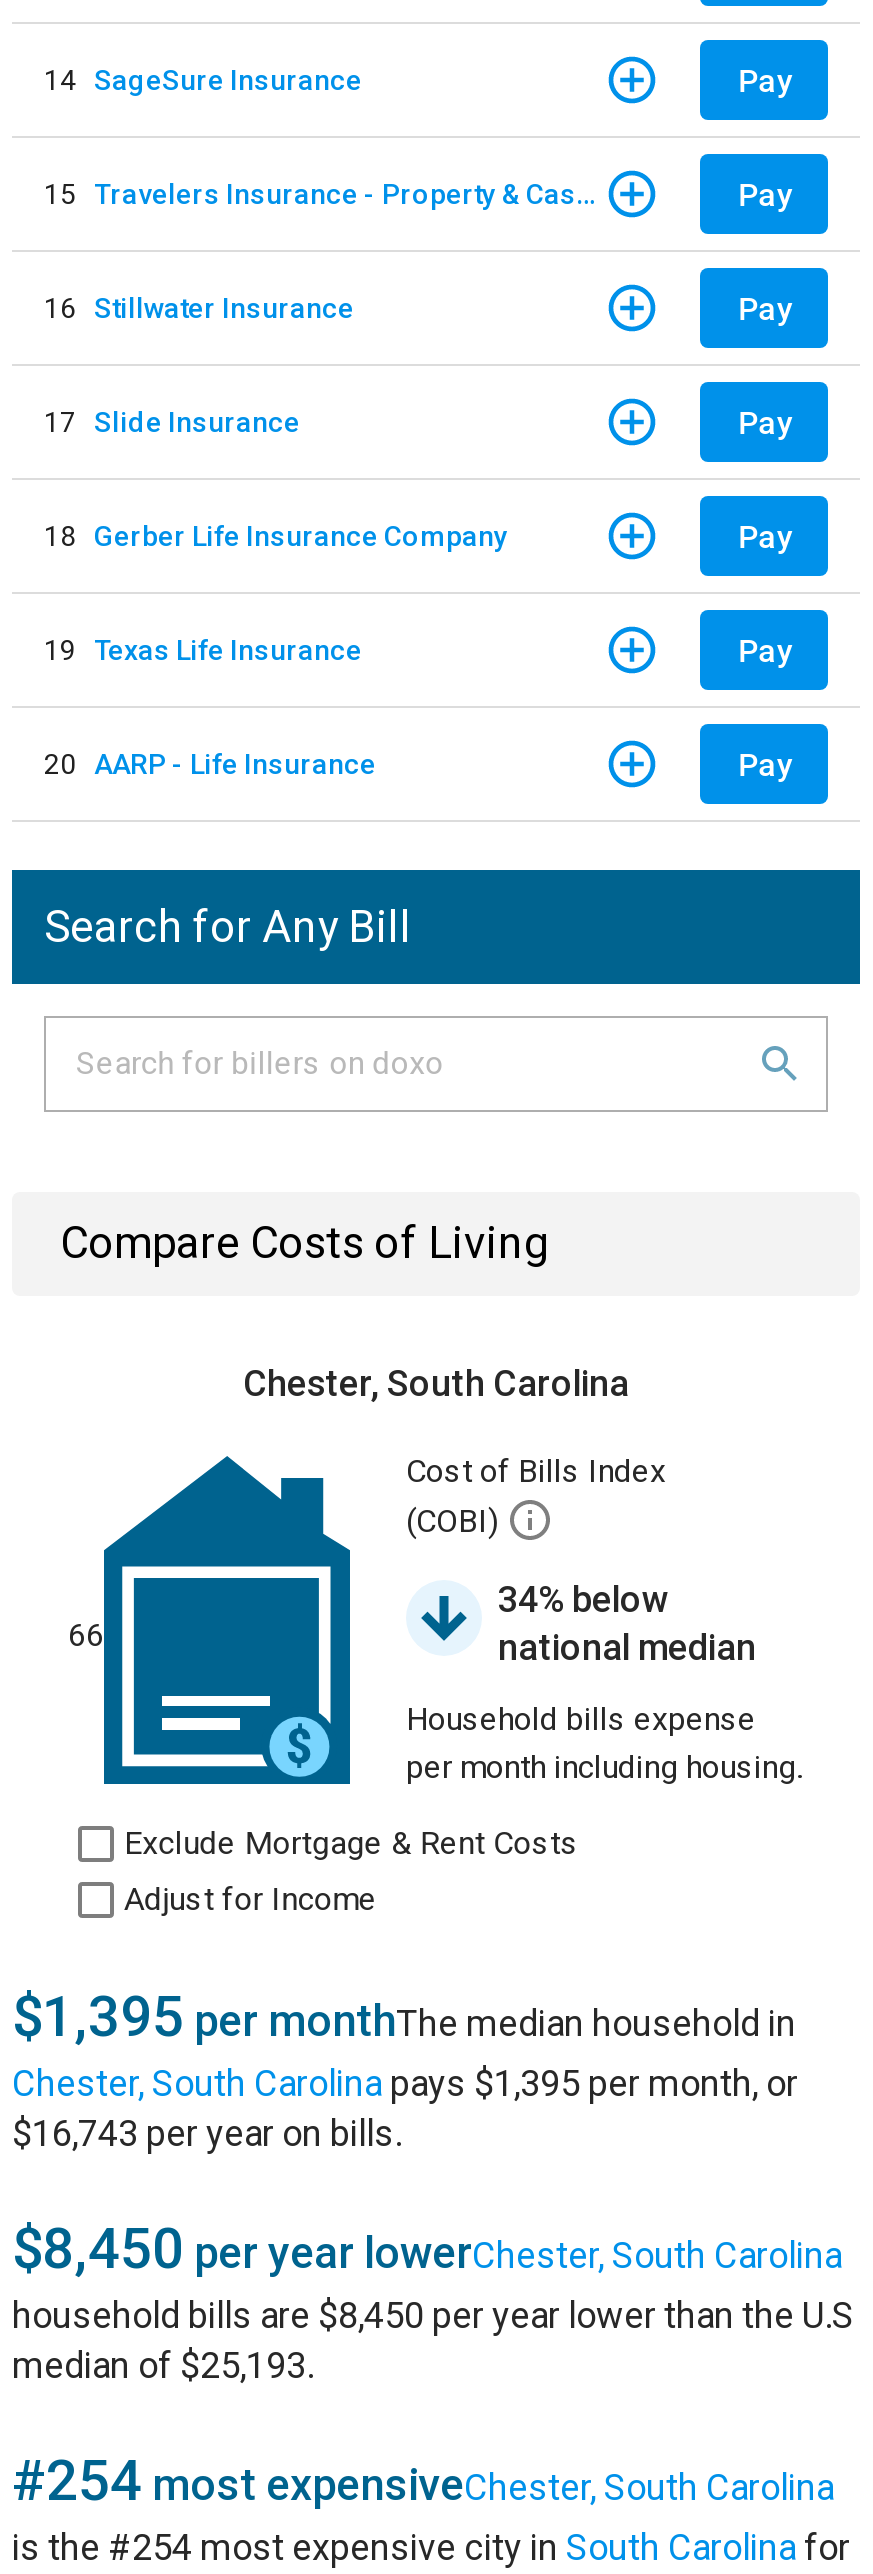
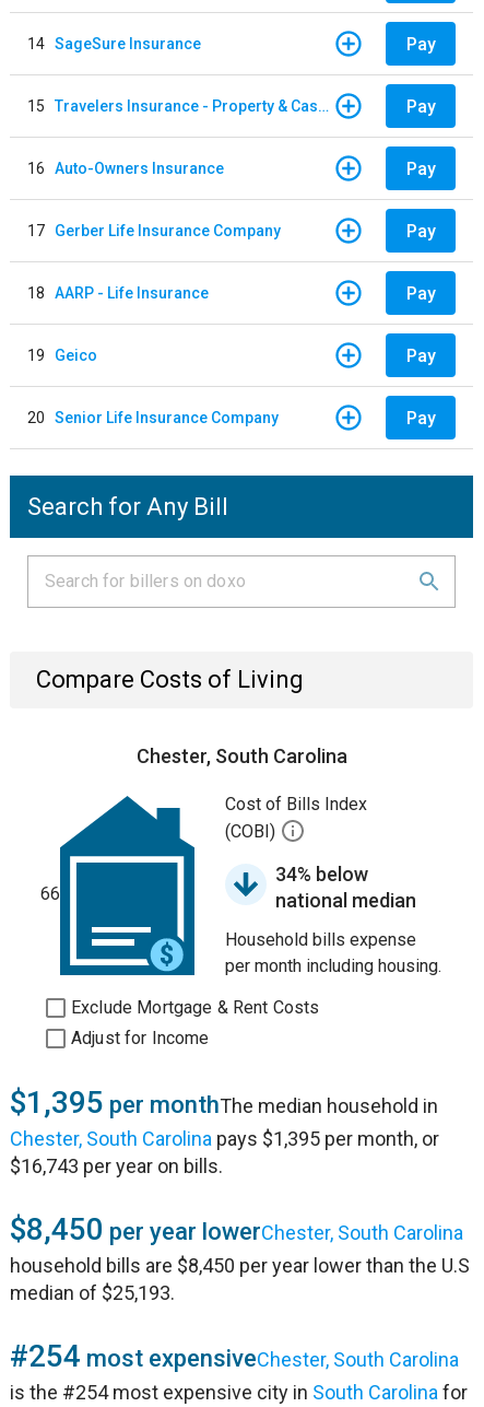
[44,291,354,323] 16 Stillwater Insurance -> [27,159,224,177] 16 Auto-Owners Insurance
[44,405,300,437] 17 Slide Insurance -> [27,221,281,239] 17 Gerber Life Insurance Company
[44,519,508,551] 18 Gerber Life Insurance Company -> [27,284,209,301] 18 AARP - Life Insurance
[44,633,362,665] 19 Texas Life Insurance -> [27,346,97,364] 19 Geico
[44,747,376,779] 20 AARP - Life Insurance -> [27,408,279,426] 20 Senior Life Insurance Company

